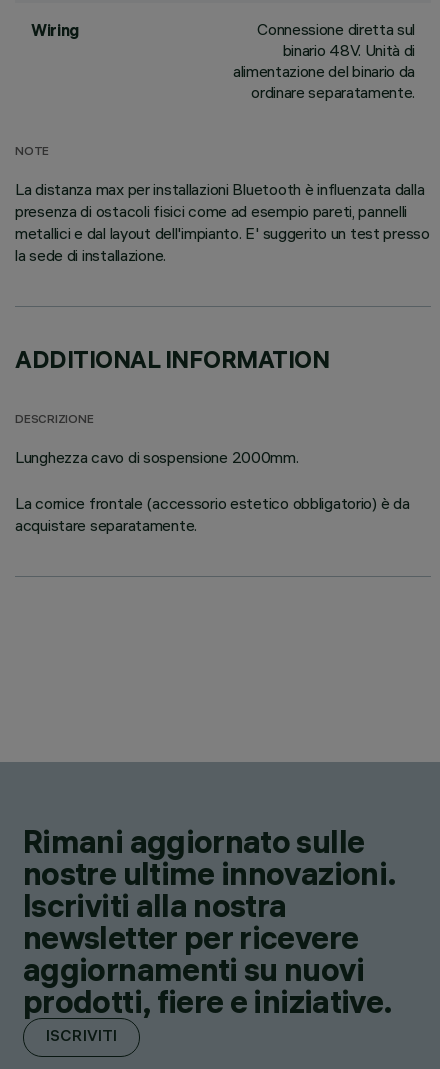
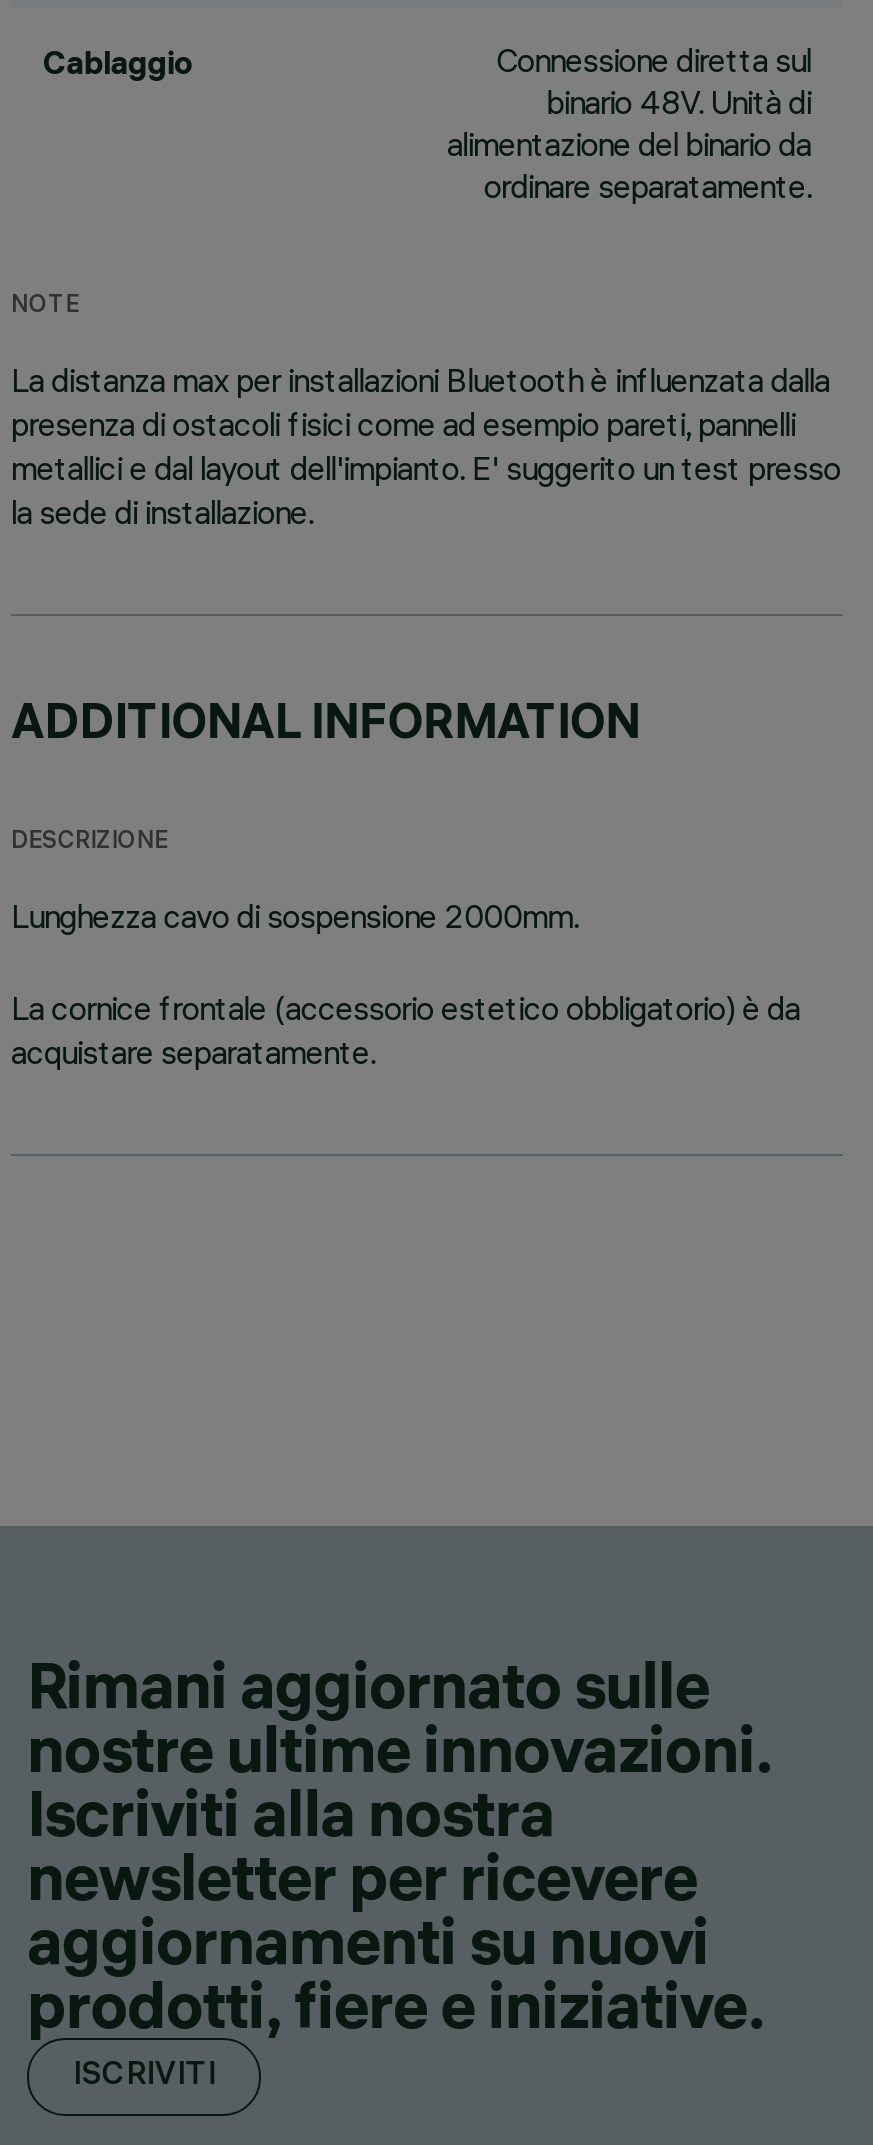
[31,20,79,40] Wiring -> [43,42,193,82] Cablaggio

